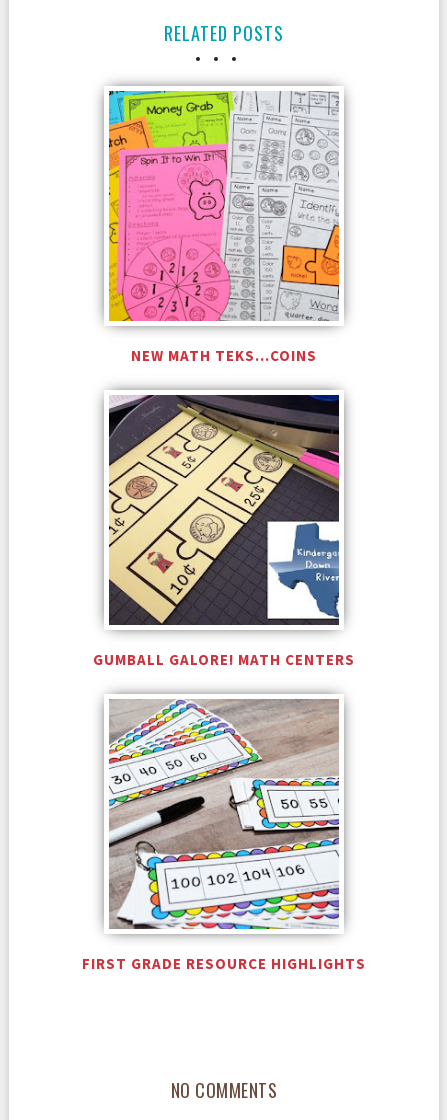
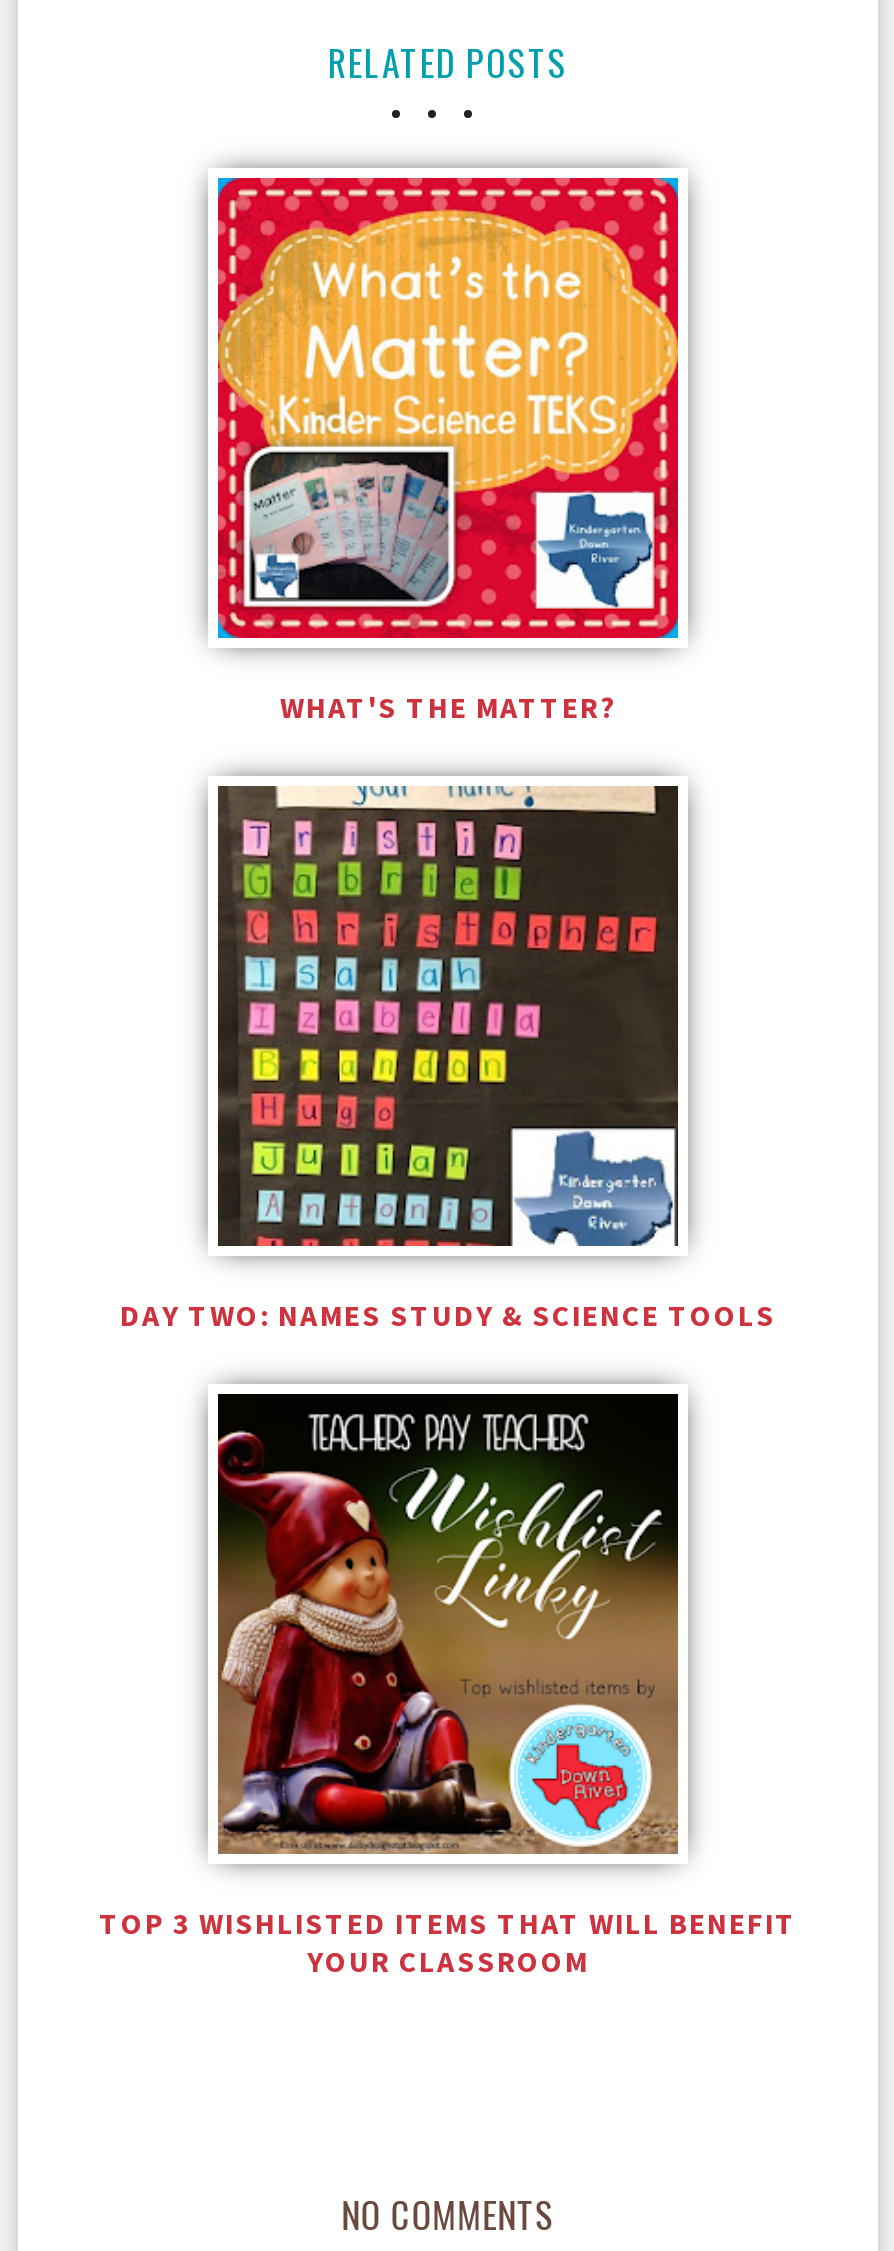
[108,90,340,365] [image] | NEW MATH TEKS...COINS -> [216,176,680,726] [image] | WHAT'S THE MATTER?
[93,394,355,669] [image] | GUMBALL GALORE! MATH CENTERS -> [120,784,776,1334] [image] | DAY TWO: NAMES STUDY & SCIENCE TOOLS
[82,699,366,973] [image] | FIRST GRADE RESOURCE HIGHLIGHTS -> [99,1392,797,1980] [image] | TOP 3 WISHLISTED ITEMS THAT WILL BENEFIT | YOUR CLASSROOM

